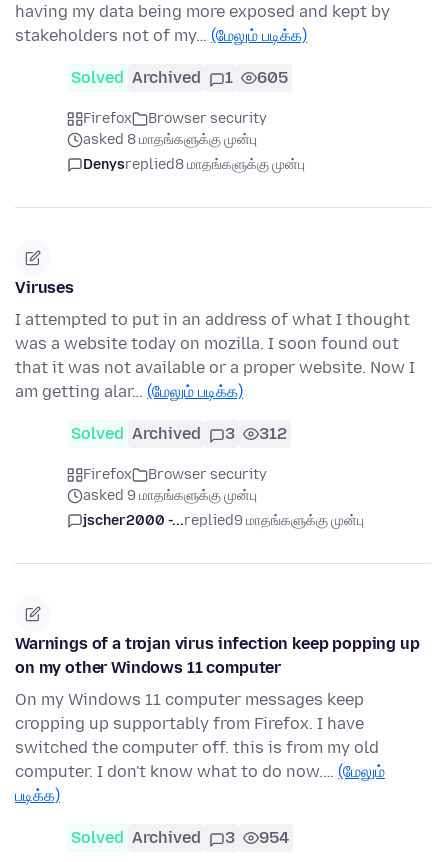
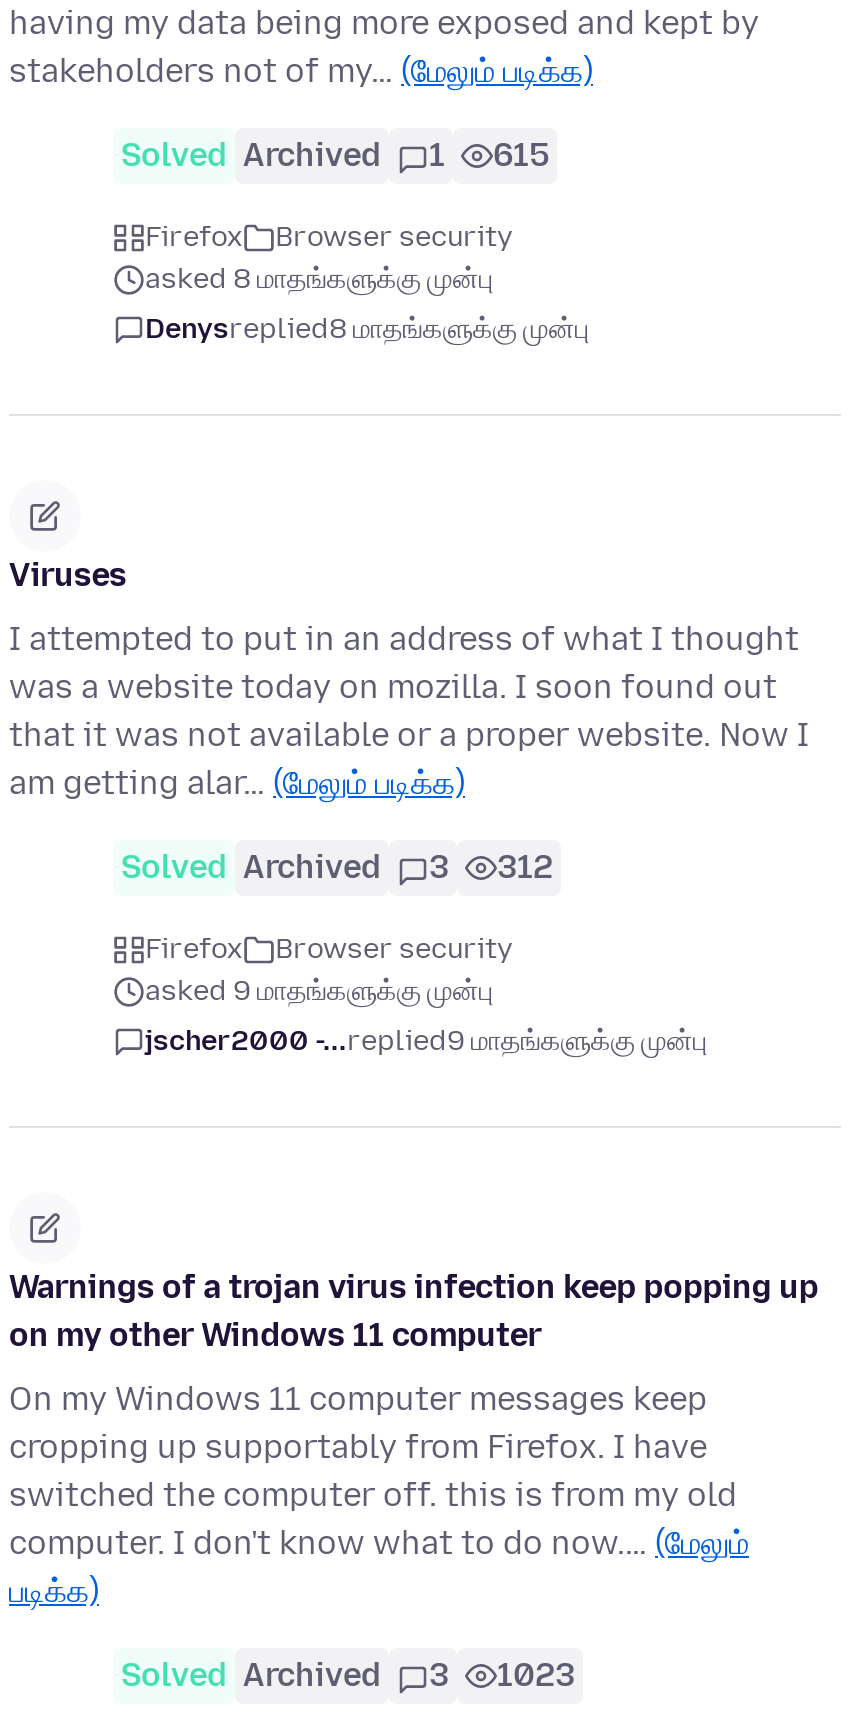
[71,68,288,87] Solved Archived 1 605 -> [121,137,549,175] Solved Archived 1 615
[71,828,289,847] Solved Archived 3 954 -> [121,1657,575,1695] Solved Archived 3 1023

